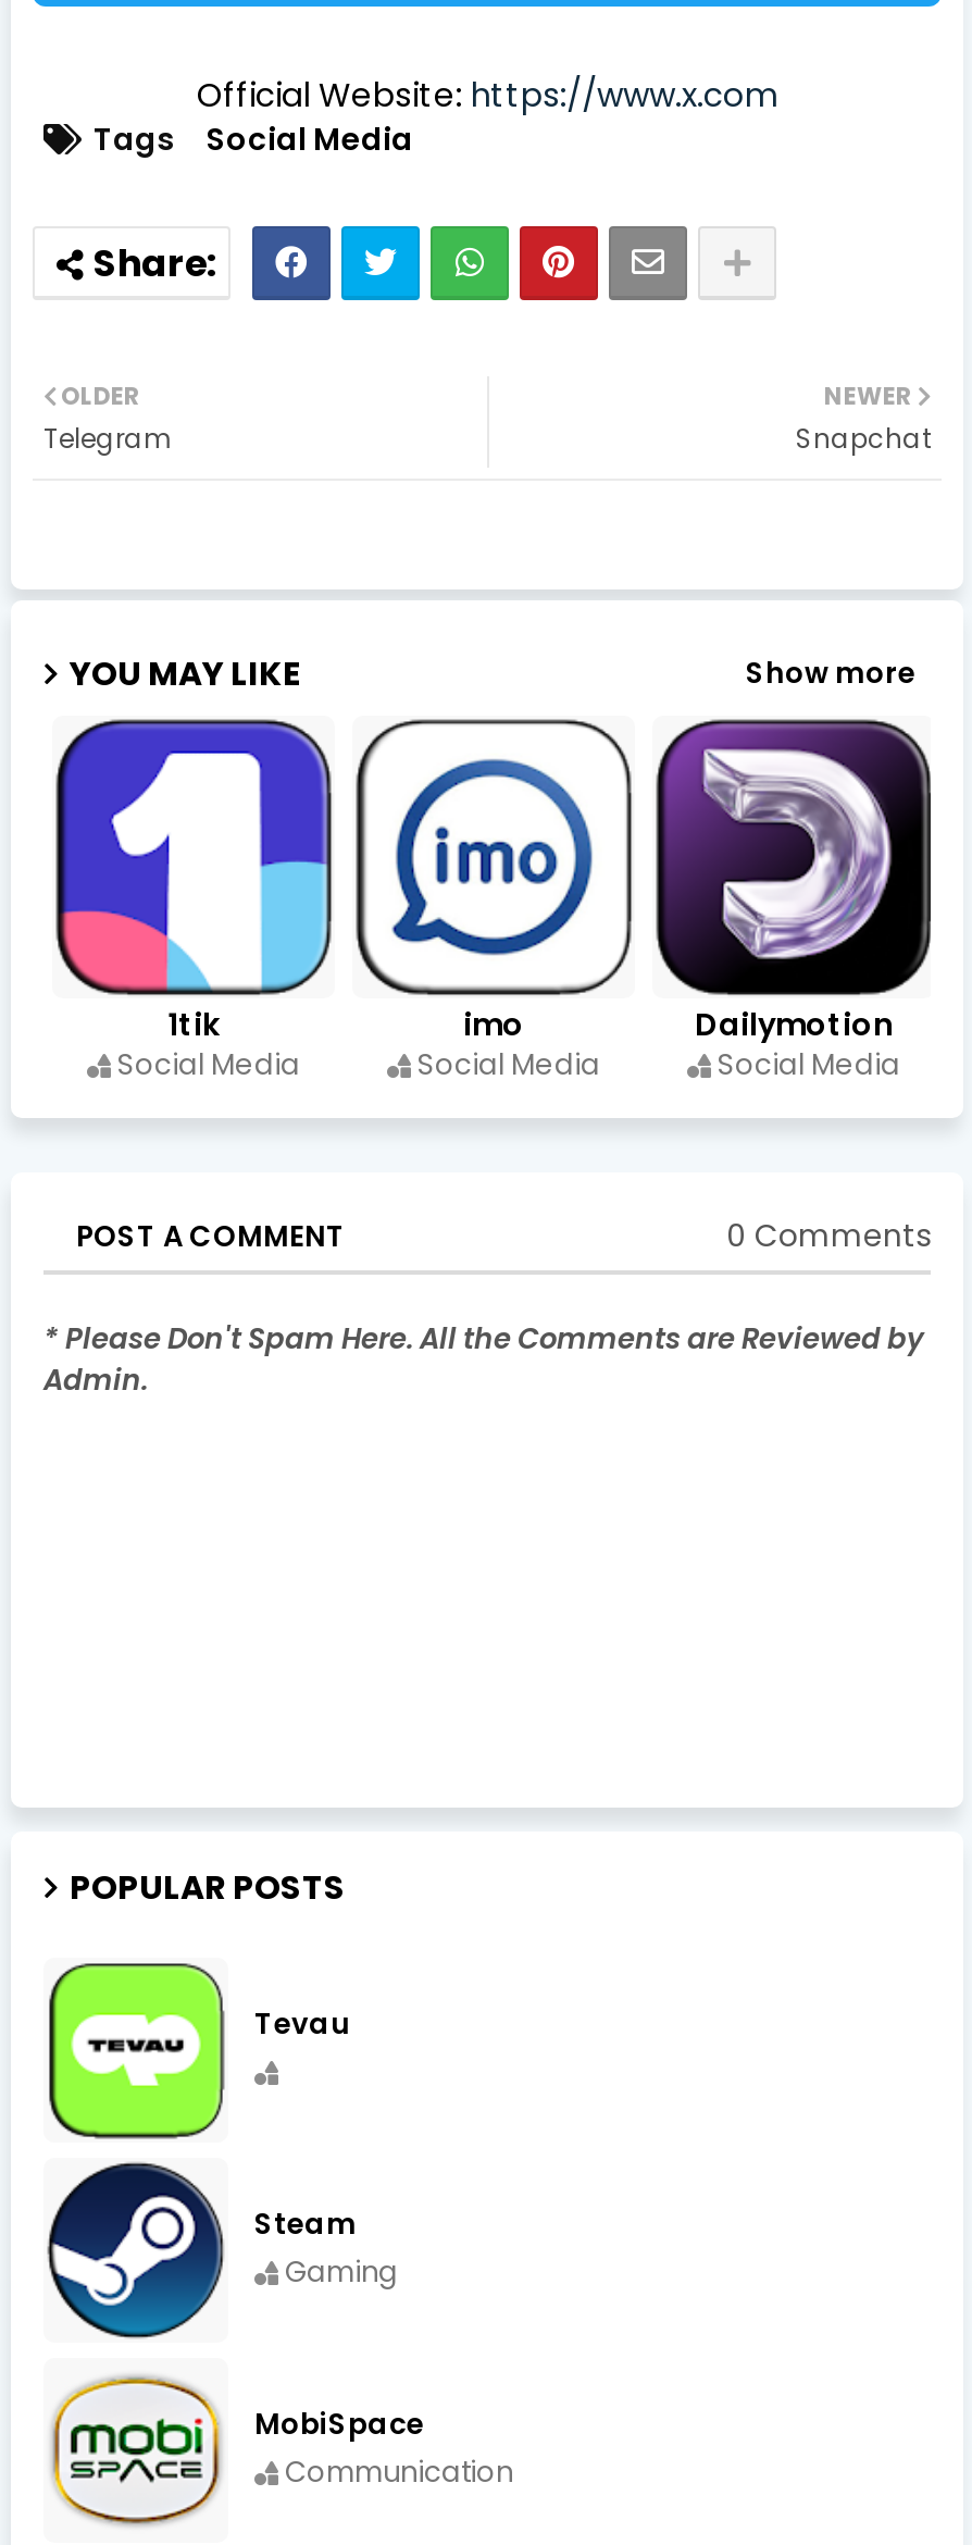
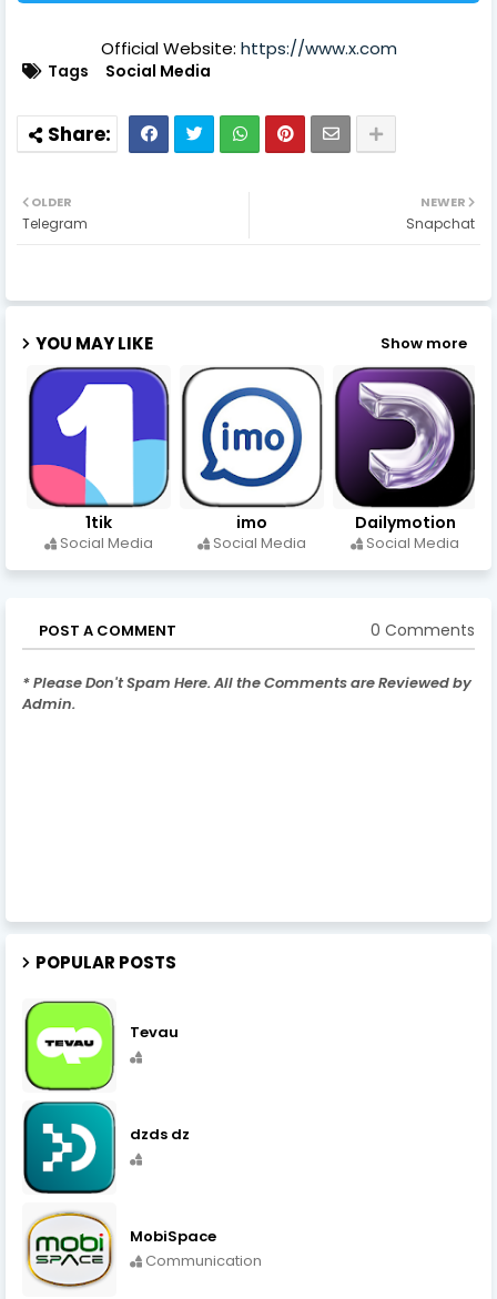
[46,2160,398,2341] [image] | Steam | Gaming -> [22,1100,190,1195] [image] | dzds dz

